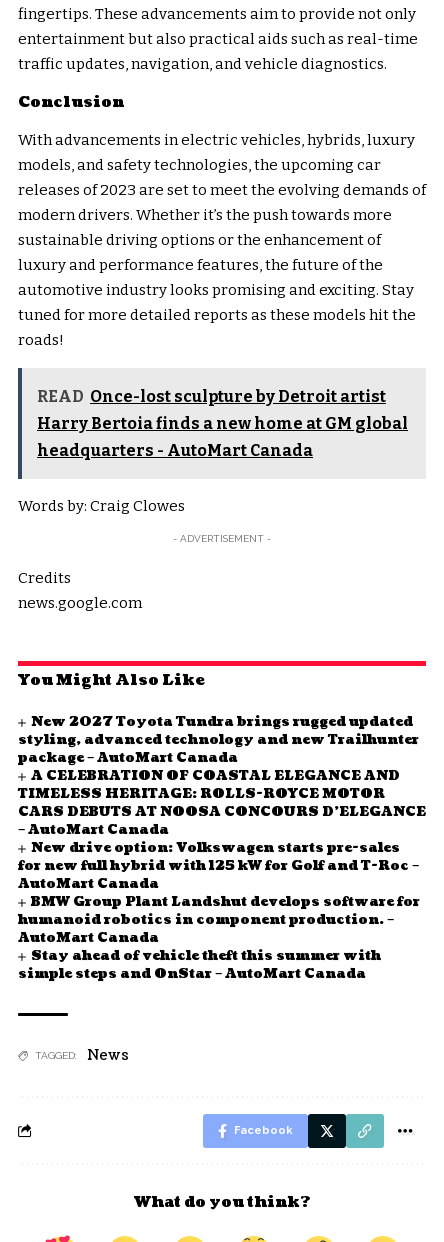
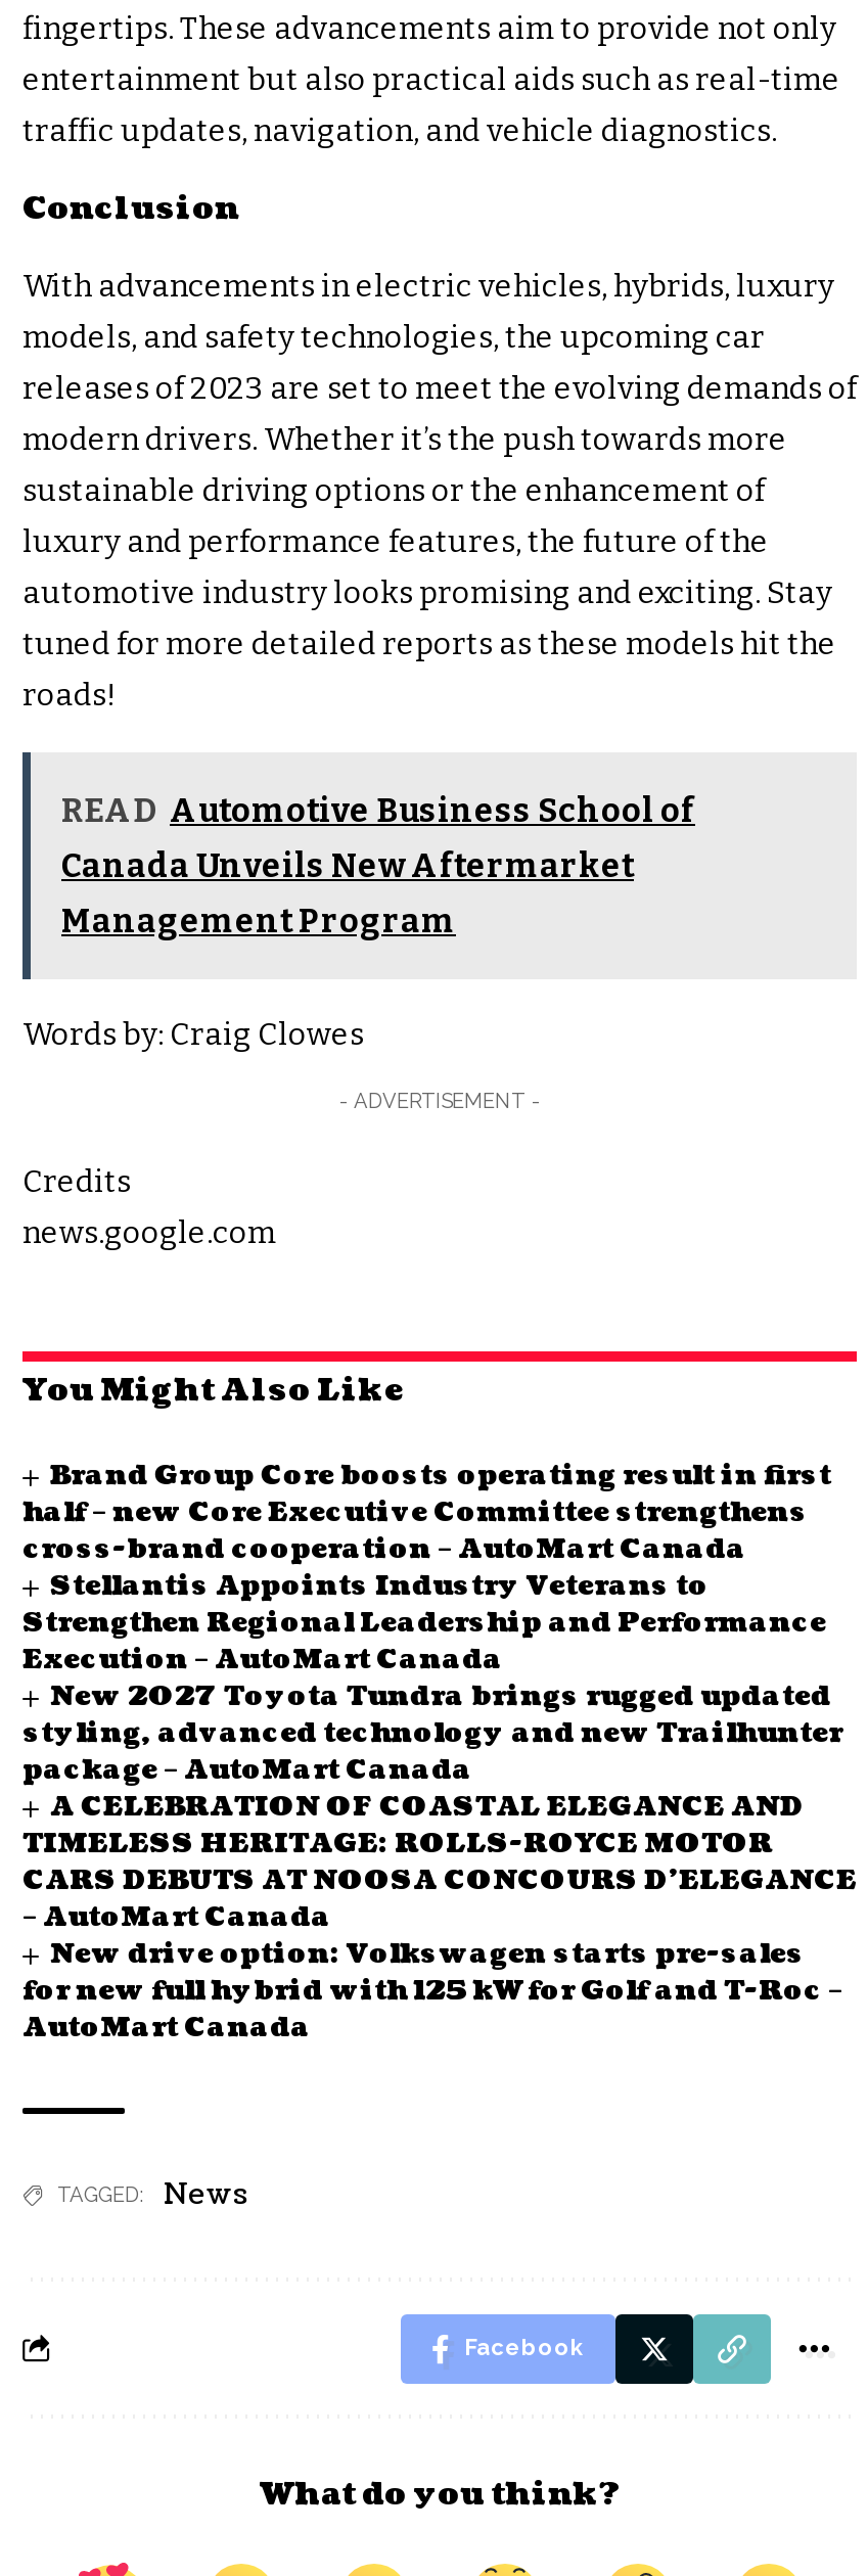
[37,387,408,460] READ Once-lost sculpture by Detroit artist | Harry Bertoia finds a new home at GM global | headquarters - AutoMart Canada -> [61,791,695,940] READ Automotive Business School of | Canada Unveils New Aftermarket | Management Program
none -> [22,1459,831,1679] Brand Group Core boosts operating result in first | half – new Core Executive Committee strengthens | cross-brand cooperation – AutoMart Canada | Stellantis Appoints Industry Veterans to | Strengthen Regional Leadership and Performance | Execution – AutoMart Canada
moved [18,713,426,893] -> [22,1679,857,2047]: New 2027 Toyota Tundra brings rugged updated | styling, advanced technology and new Trailhunter | package – AutoMart Canada | ... | for new full hybrid with 125 kW for Golf and T-Roc – | AutoMart Canada
[18,893,420,983] BMW Group Plant Landshut develops software for | humanoid robotics in component production. – | AutoMart Canada | Stay ahead of vehicle theft this summer with | simple steps and OnStar – AutoMart Canada -> none

